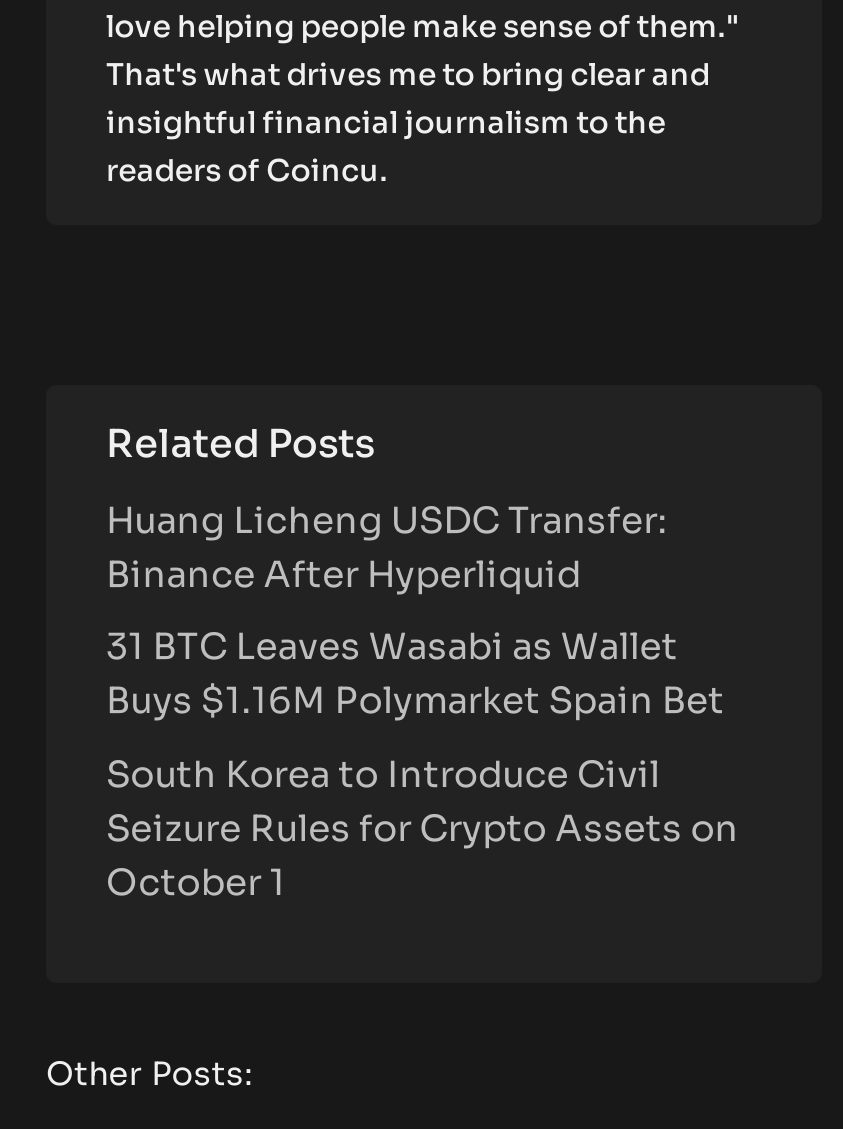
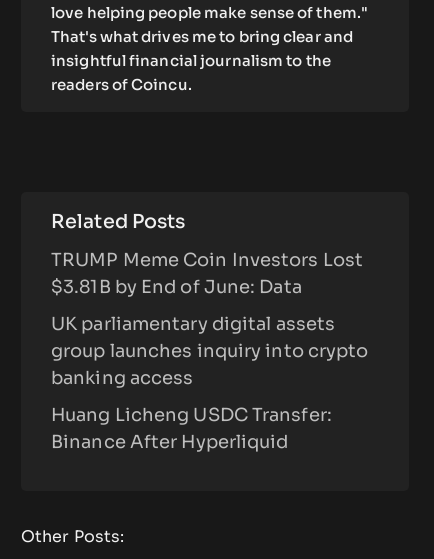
none -> [51,249,368,389] TRUMP Meme Coin Investors Lost | $3.81B by End of June: Data | UK parliamentary digital assets | group launches inquiry into crypto | banking access
moved [106,499,668,597] -> [51,403,332,452]: Huang Licheng USDC Transfer: | Binance After Hyperliquid
[106,626,739,905] 31 BTC Leaves Wasabi as Wallet | Buys $1.16M Polymarket Spain Bet | South Korea to Introduce Civil | Seizure Rules for Crypto Assets on | October 1 -> none

